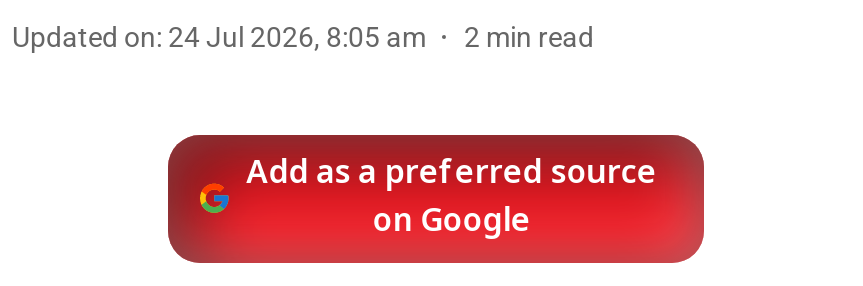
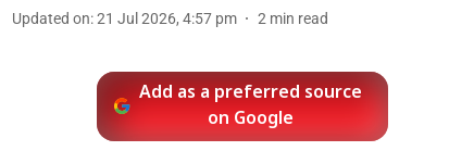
[12,22,426,54] Updated on: 24 Jul 2026, 8:05 am -> [12,10,237,28] Updated on: 21 Jul 2026, 4:57 pm

